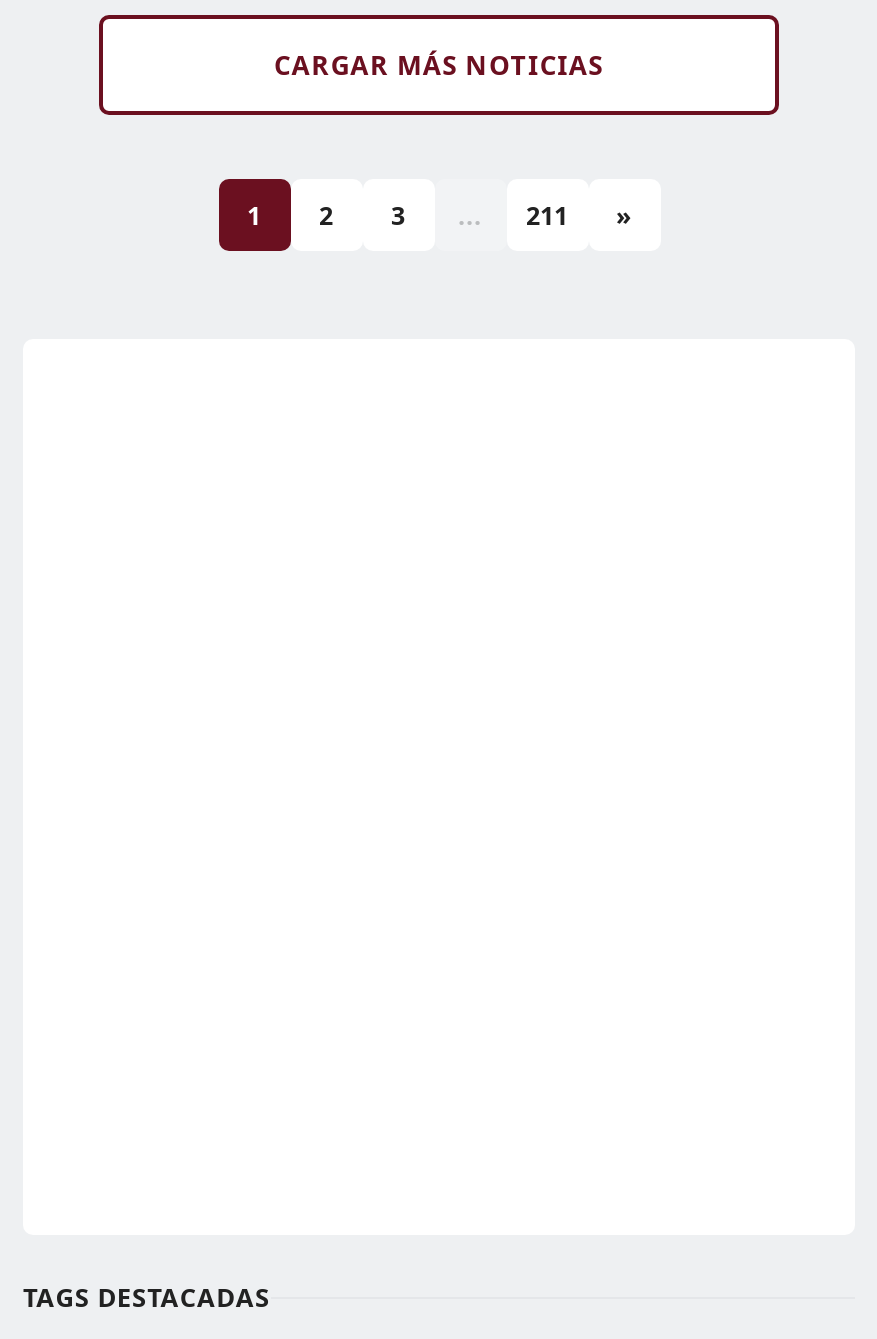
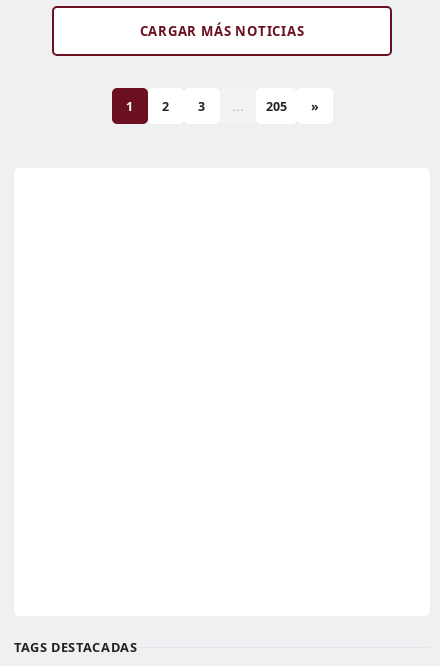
[526,198,568,232] 211 -> [265,97,286,114] 205

